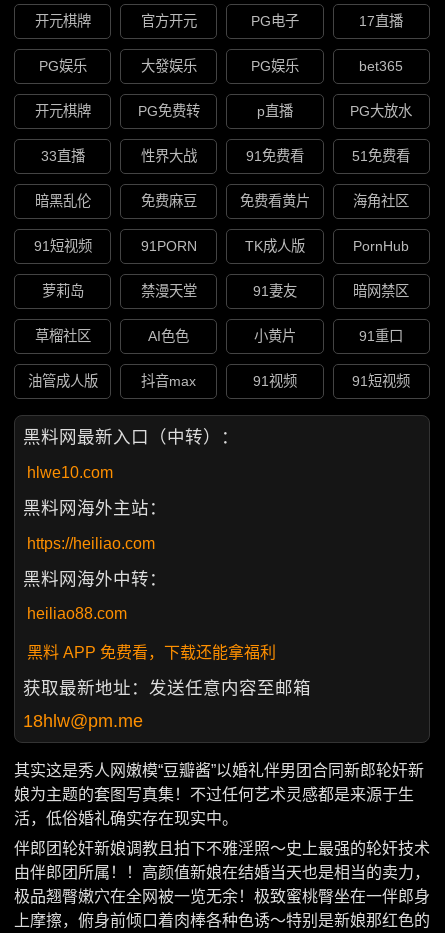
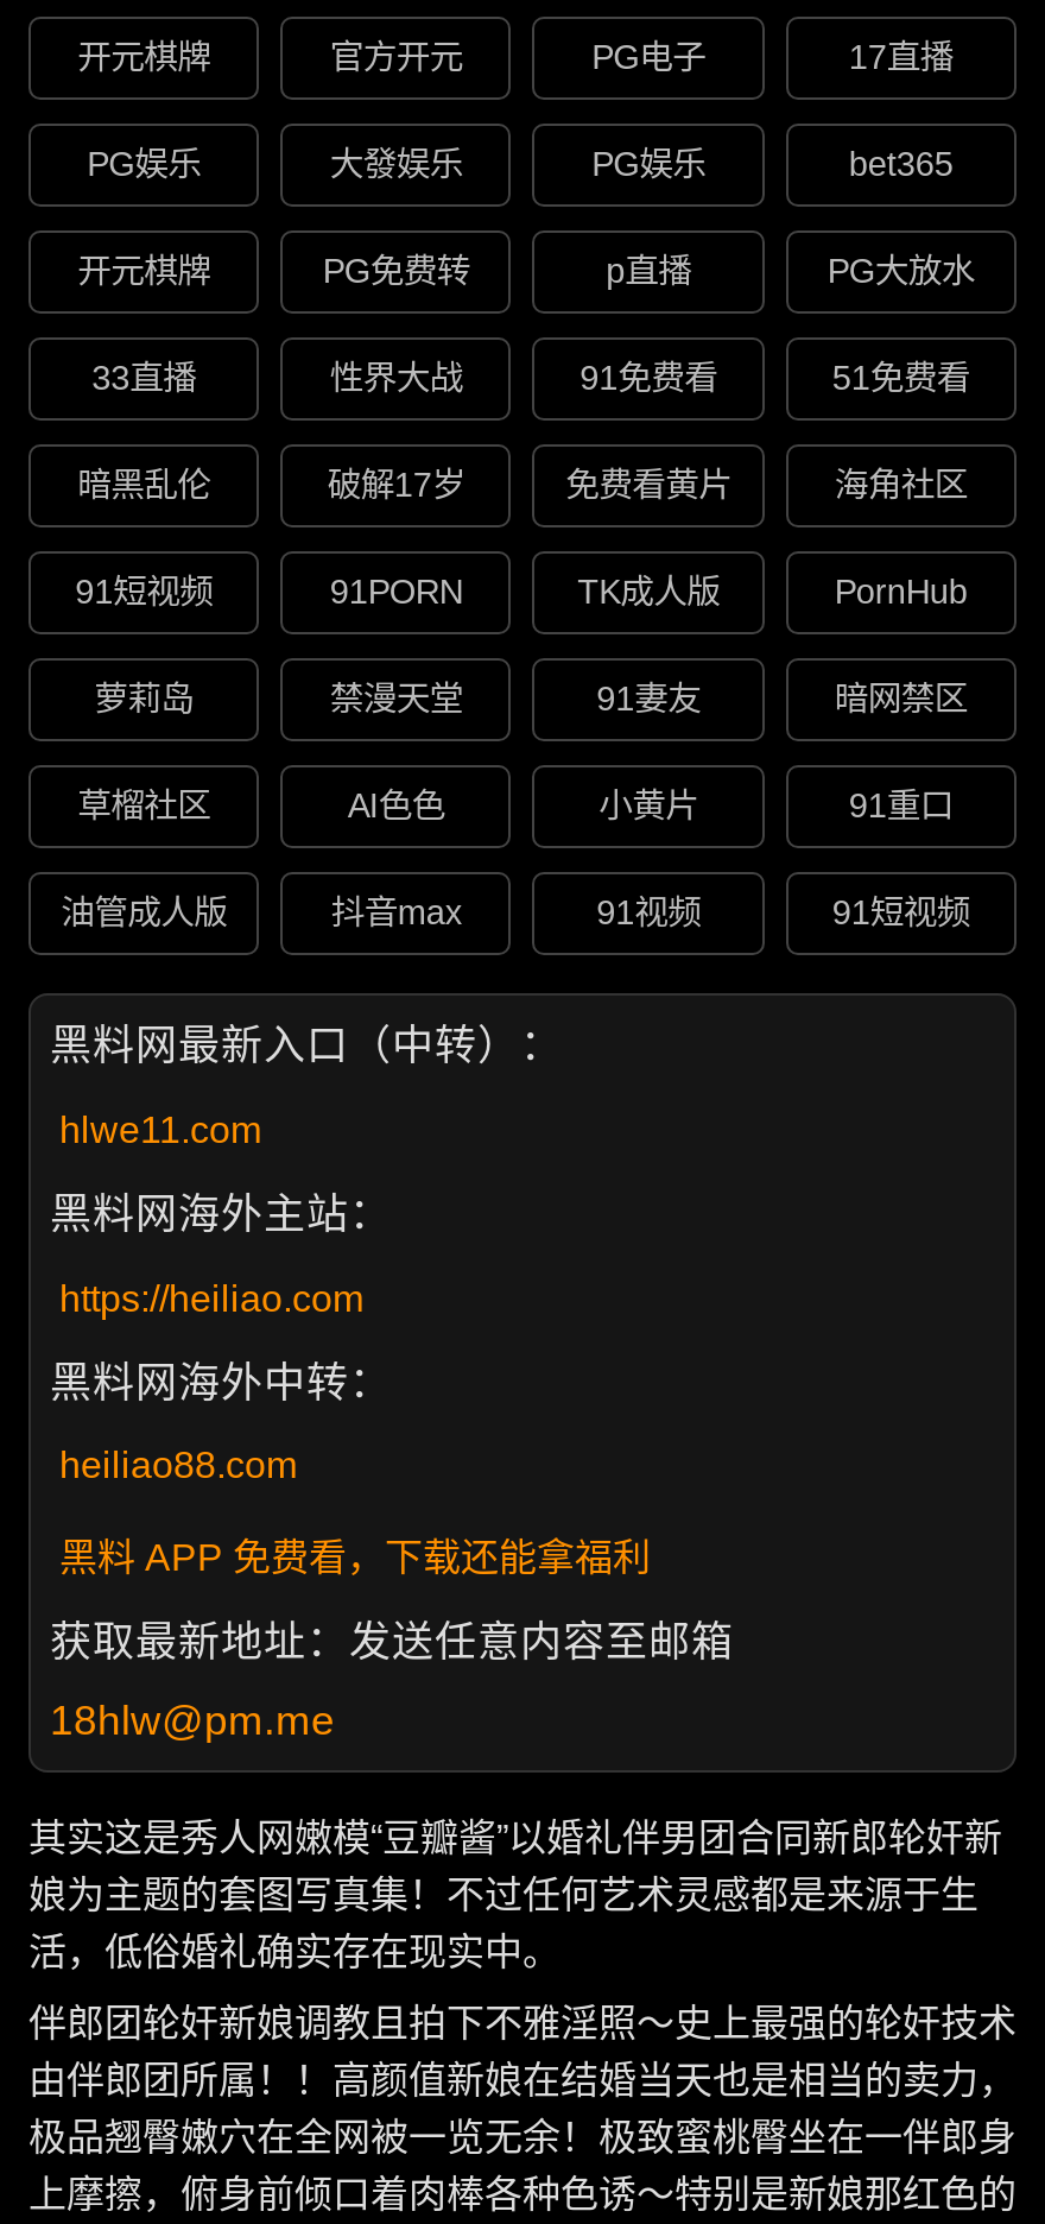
[141,193,197,209] 免费麻豆 -> [327,467,465,505] 破解17岁
[27,464,113,481] hlwe10.com -> [59,1109,261,1150] hlwe11.com

